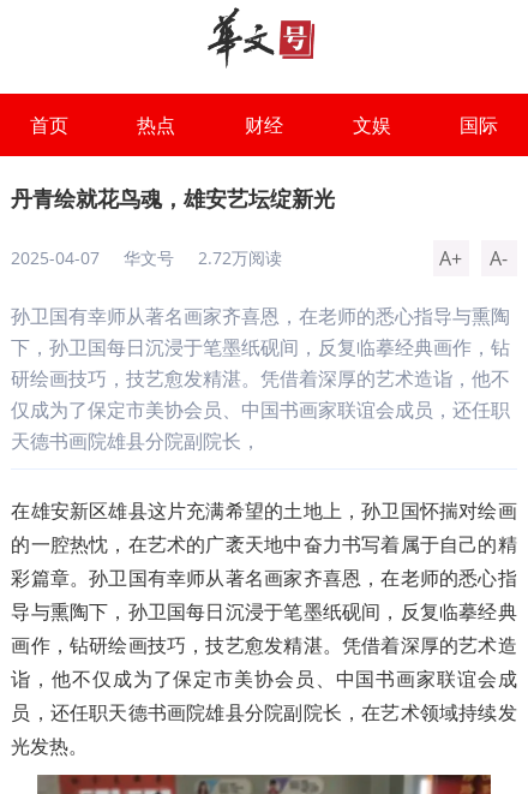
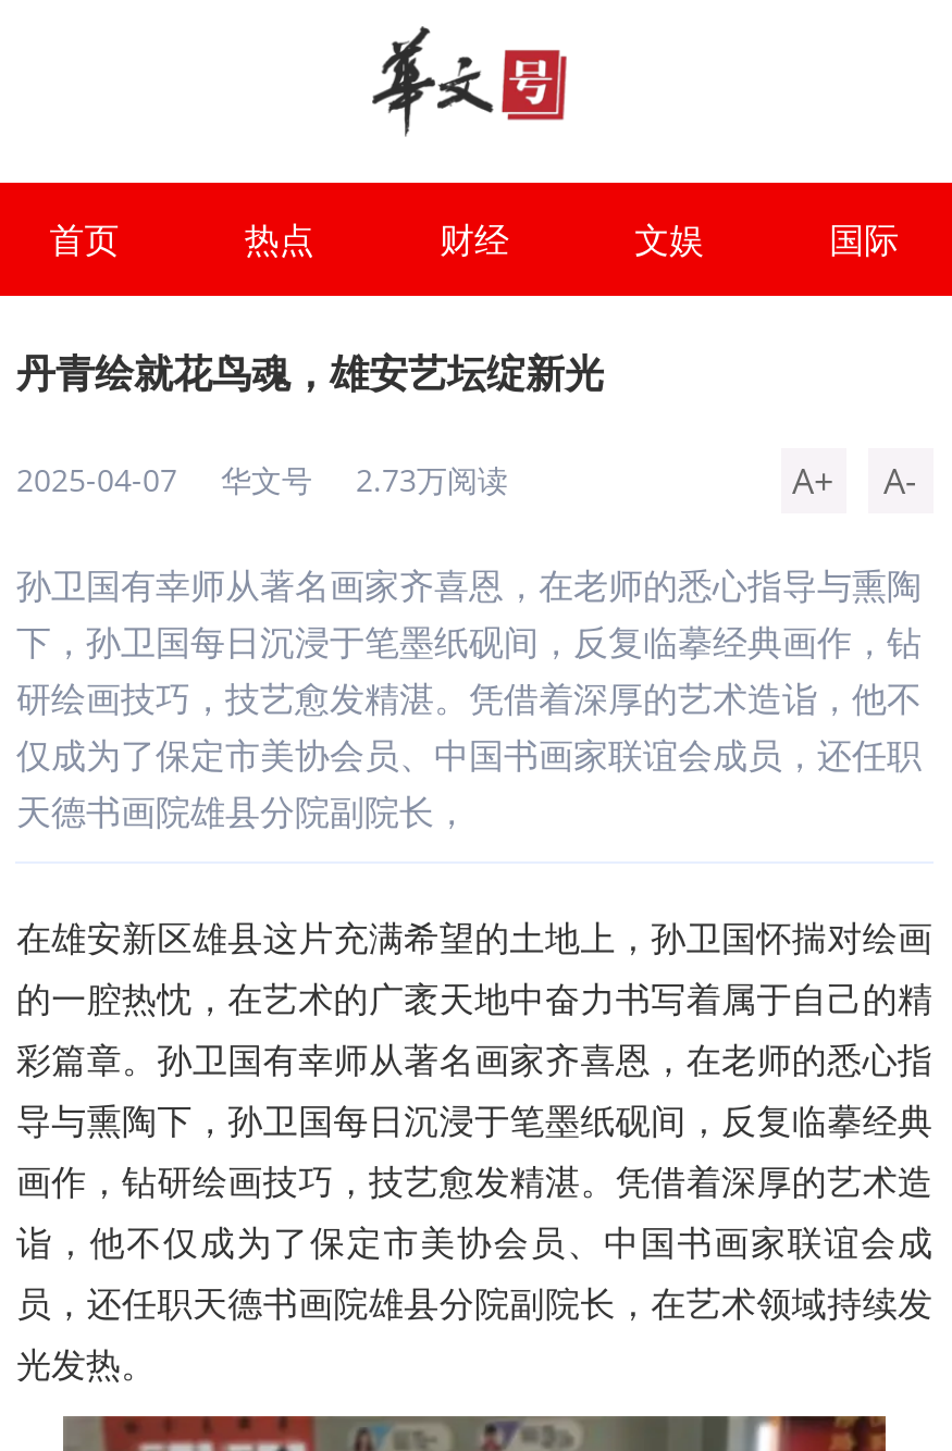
[11,246,282,269] 2025-04-07 华文号 2.72万阅读 -> [16,459,508,500] 2025-04-07 华文号 2.73万阅读

